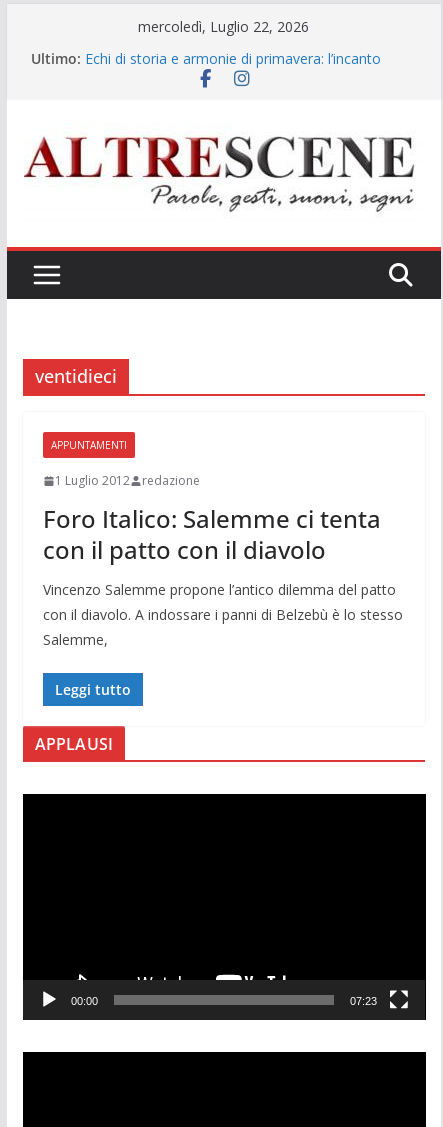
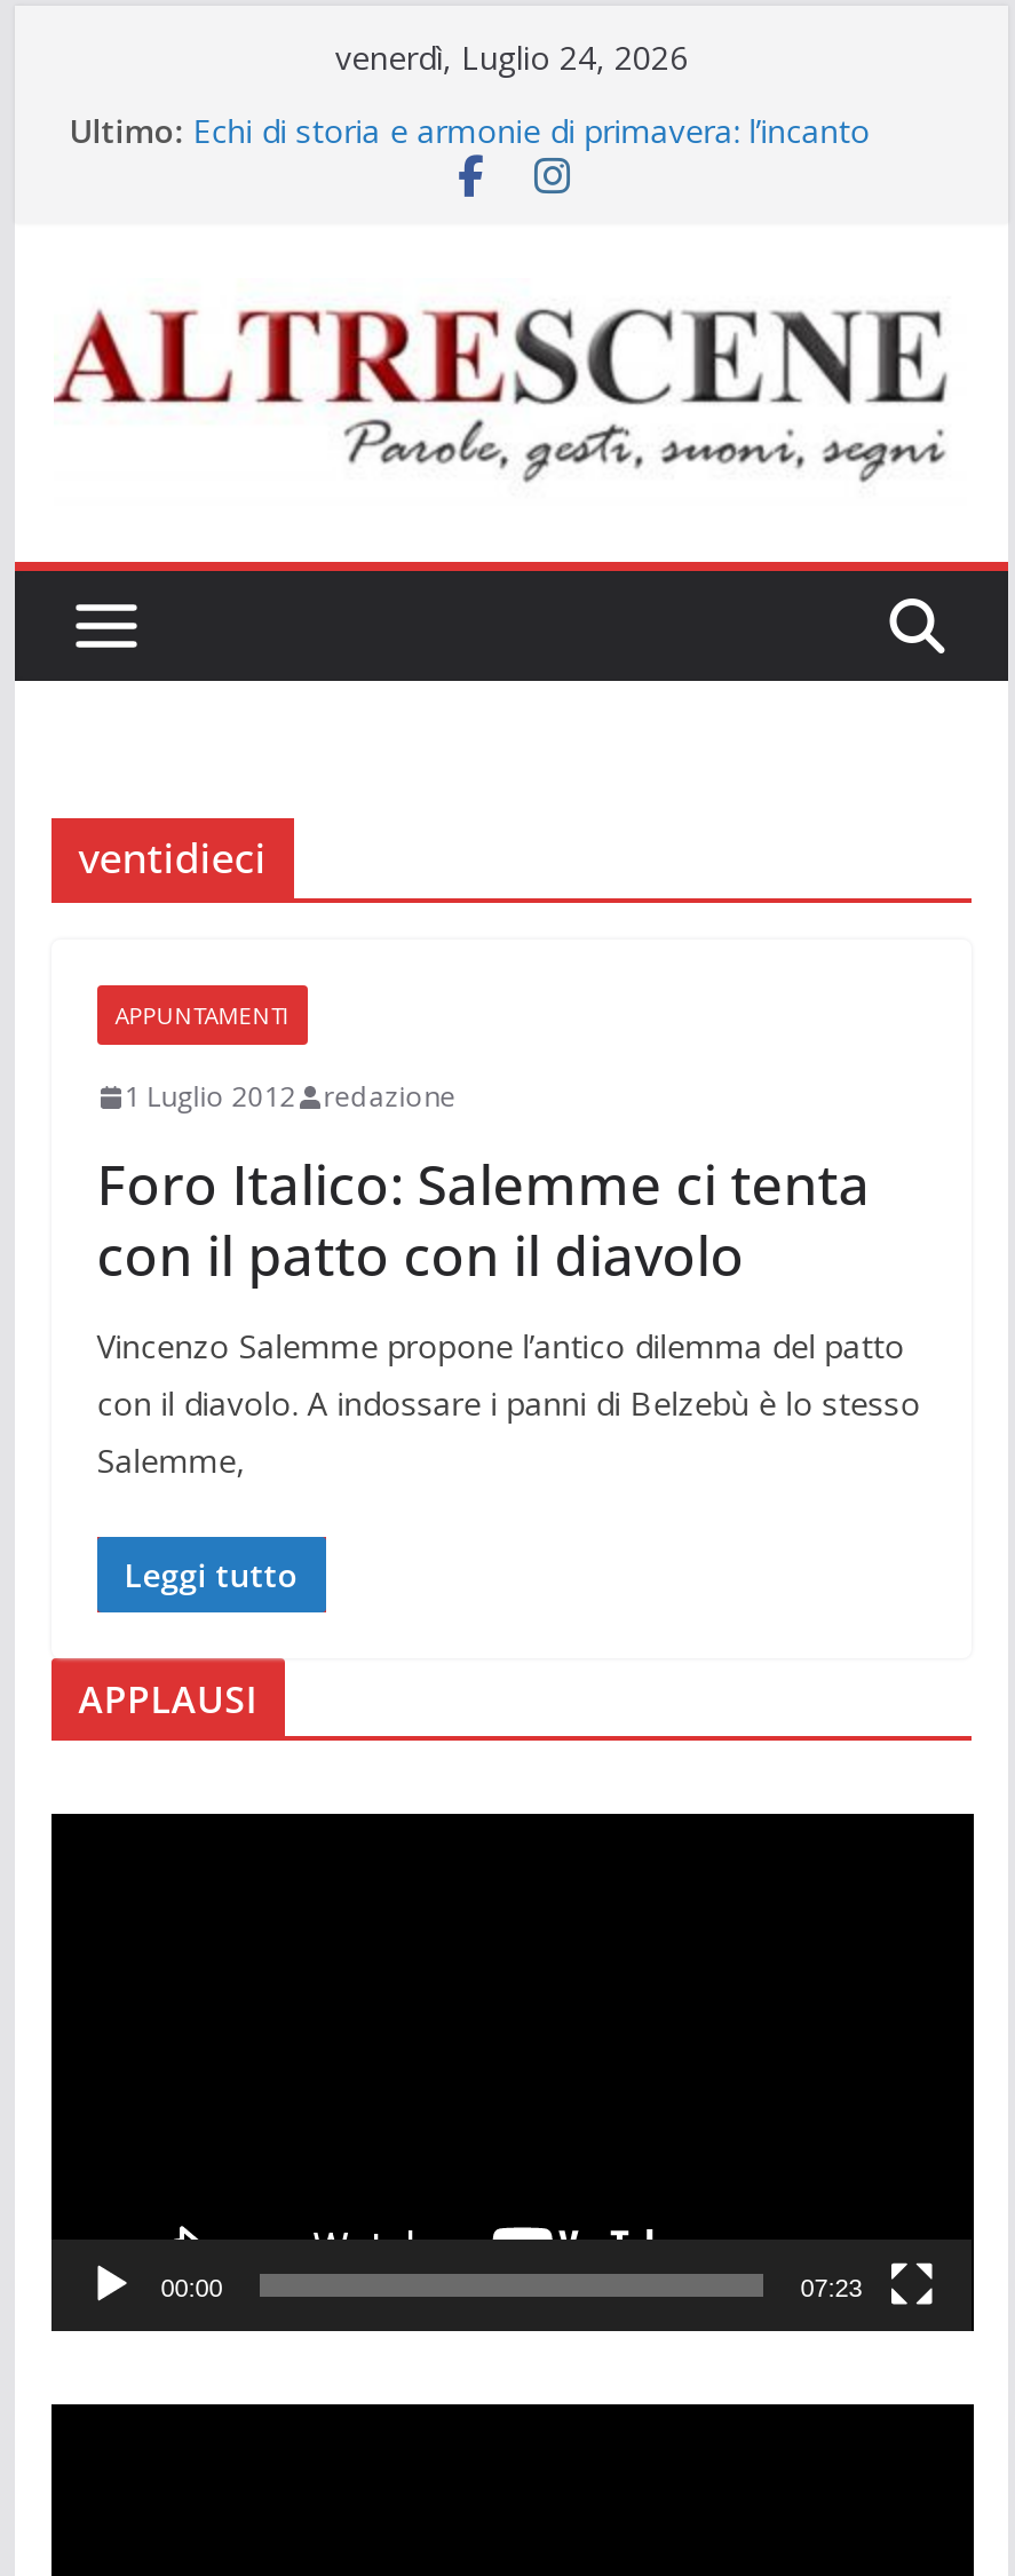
[138,17,309,36] mercoledì, Luglio 22, 2026 -> [335,35,688,79] venerdì, Luglio 24, 2026

